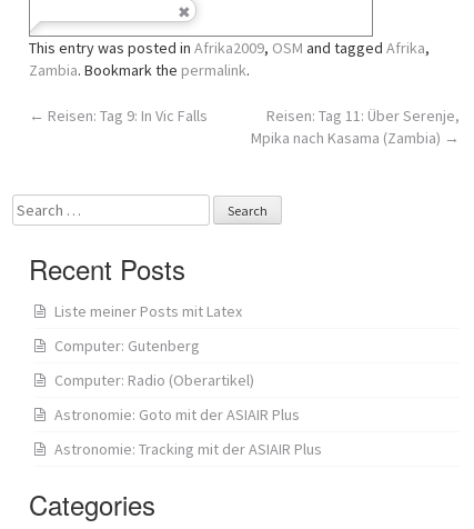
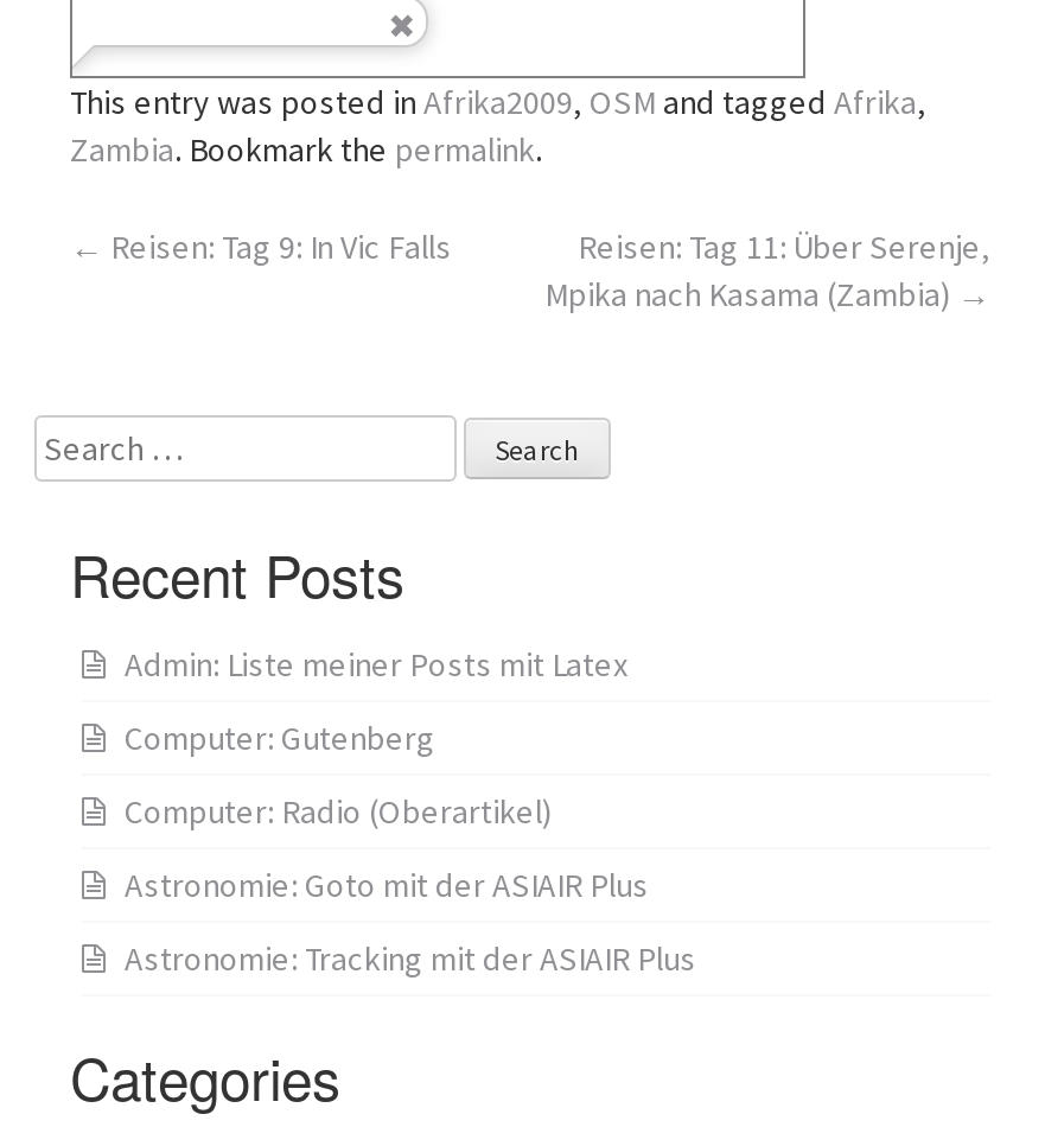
[54,301,242,321] Liste meiner Posts mit Latex -> [125,643,627,685] Admin: Liste meiner Posts mit Latex

